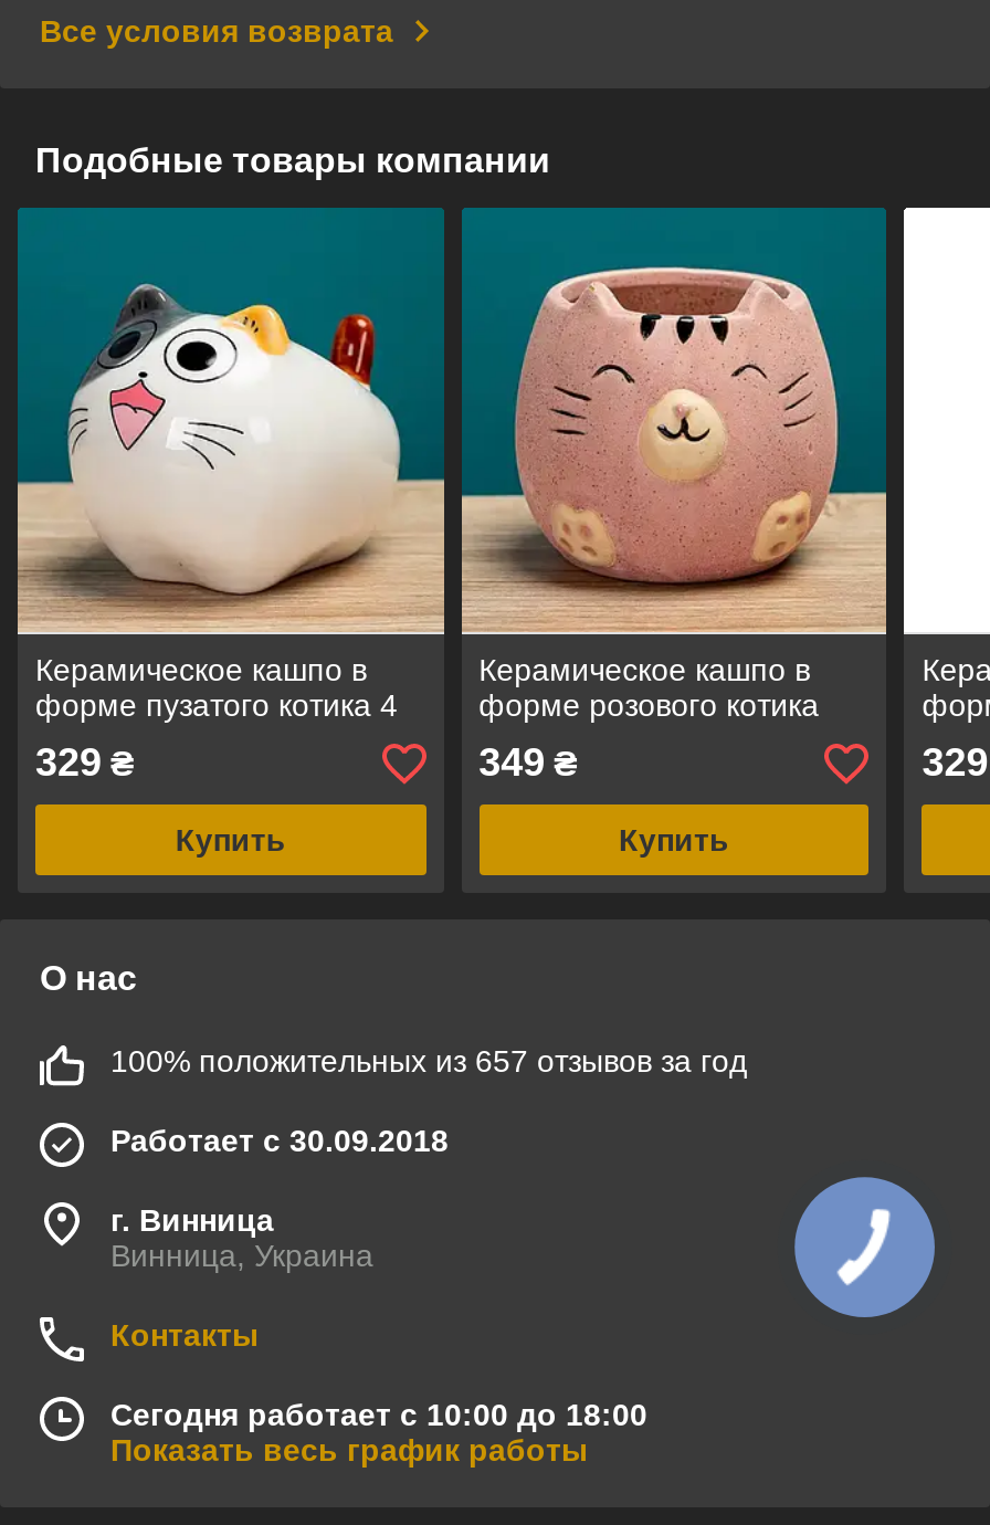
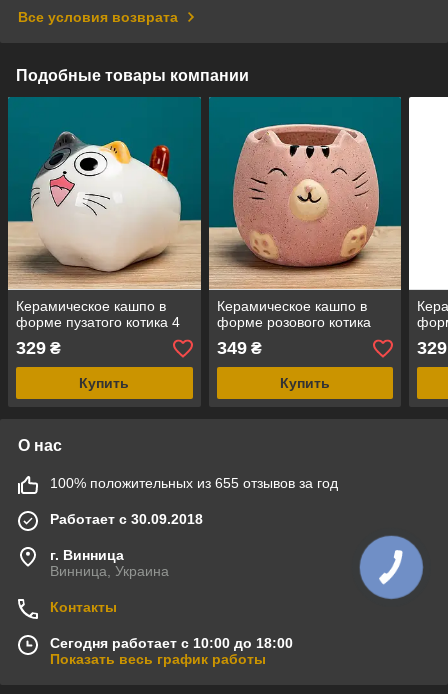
[110,1044,747,1079] 100% положительных из 657 отзывов за год -> [50,475,338,491] 100% положительных из 655 отзывов за год

